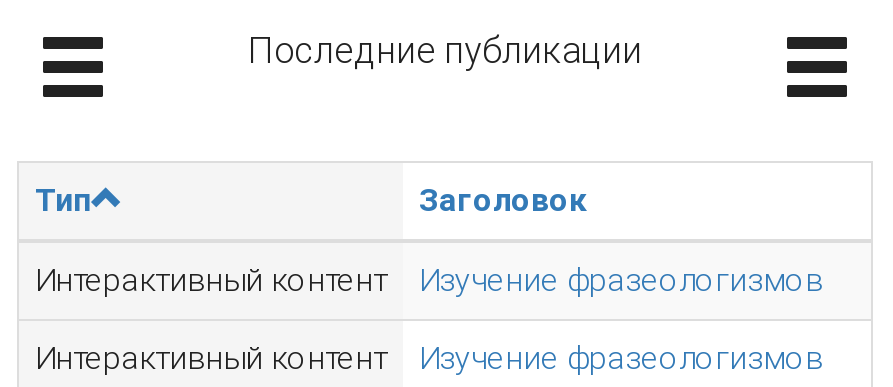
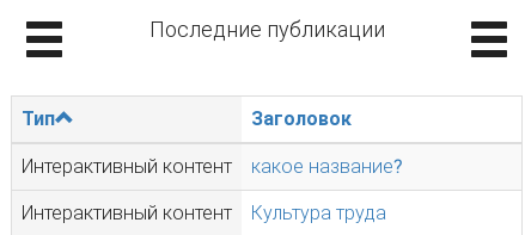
[419,261,823,299] Изучение фразеологизмов -> [251,155,403,178] какое название?
[419,339,823,377] Изучение фразеологизмов -> [251,202,386,224] Культура труда

